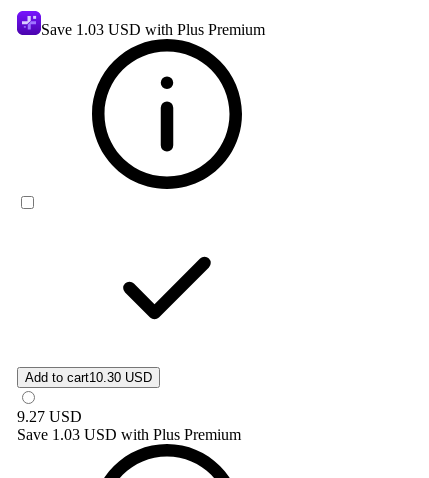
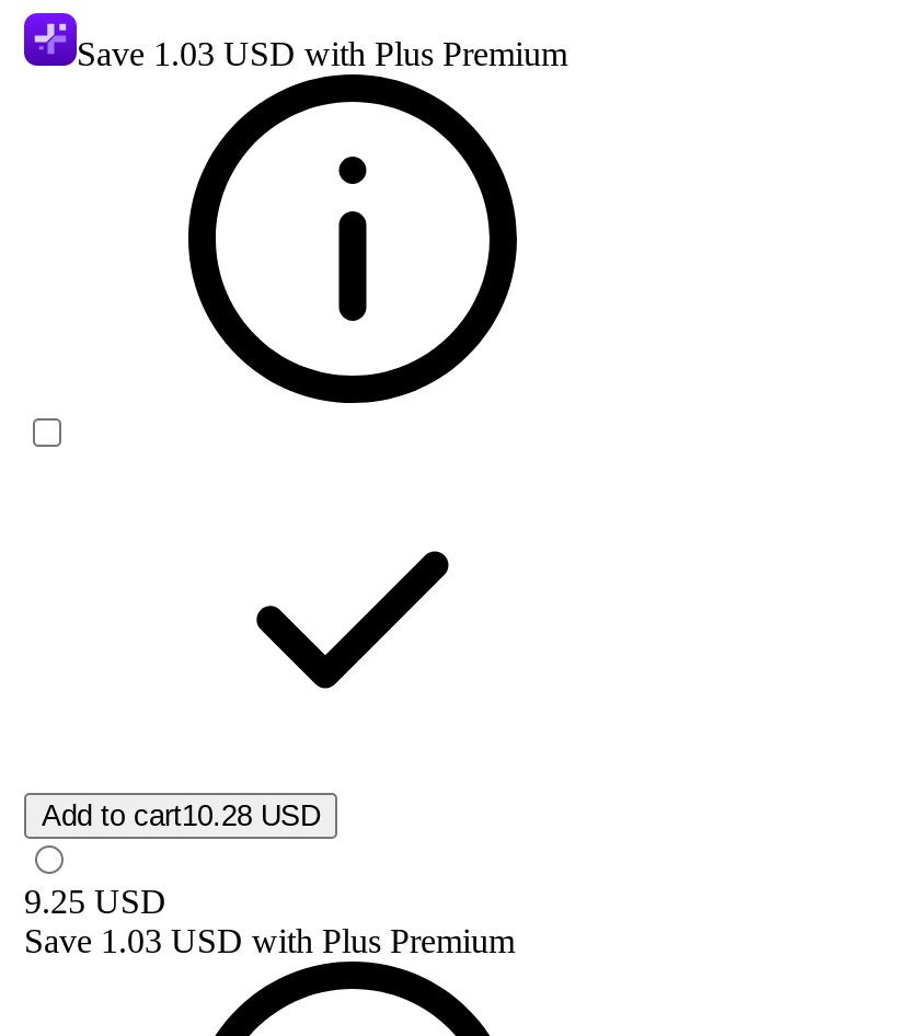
[25,370,152,385] Add to cart10.30 USD -> [42,799,320,832] Add to cart10.28 USD
[17,408,82,425] 9.27 USD -> [24,882,166,919] 9.25 USD

